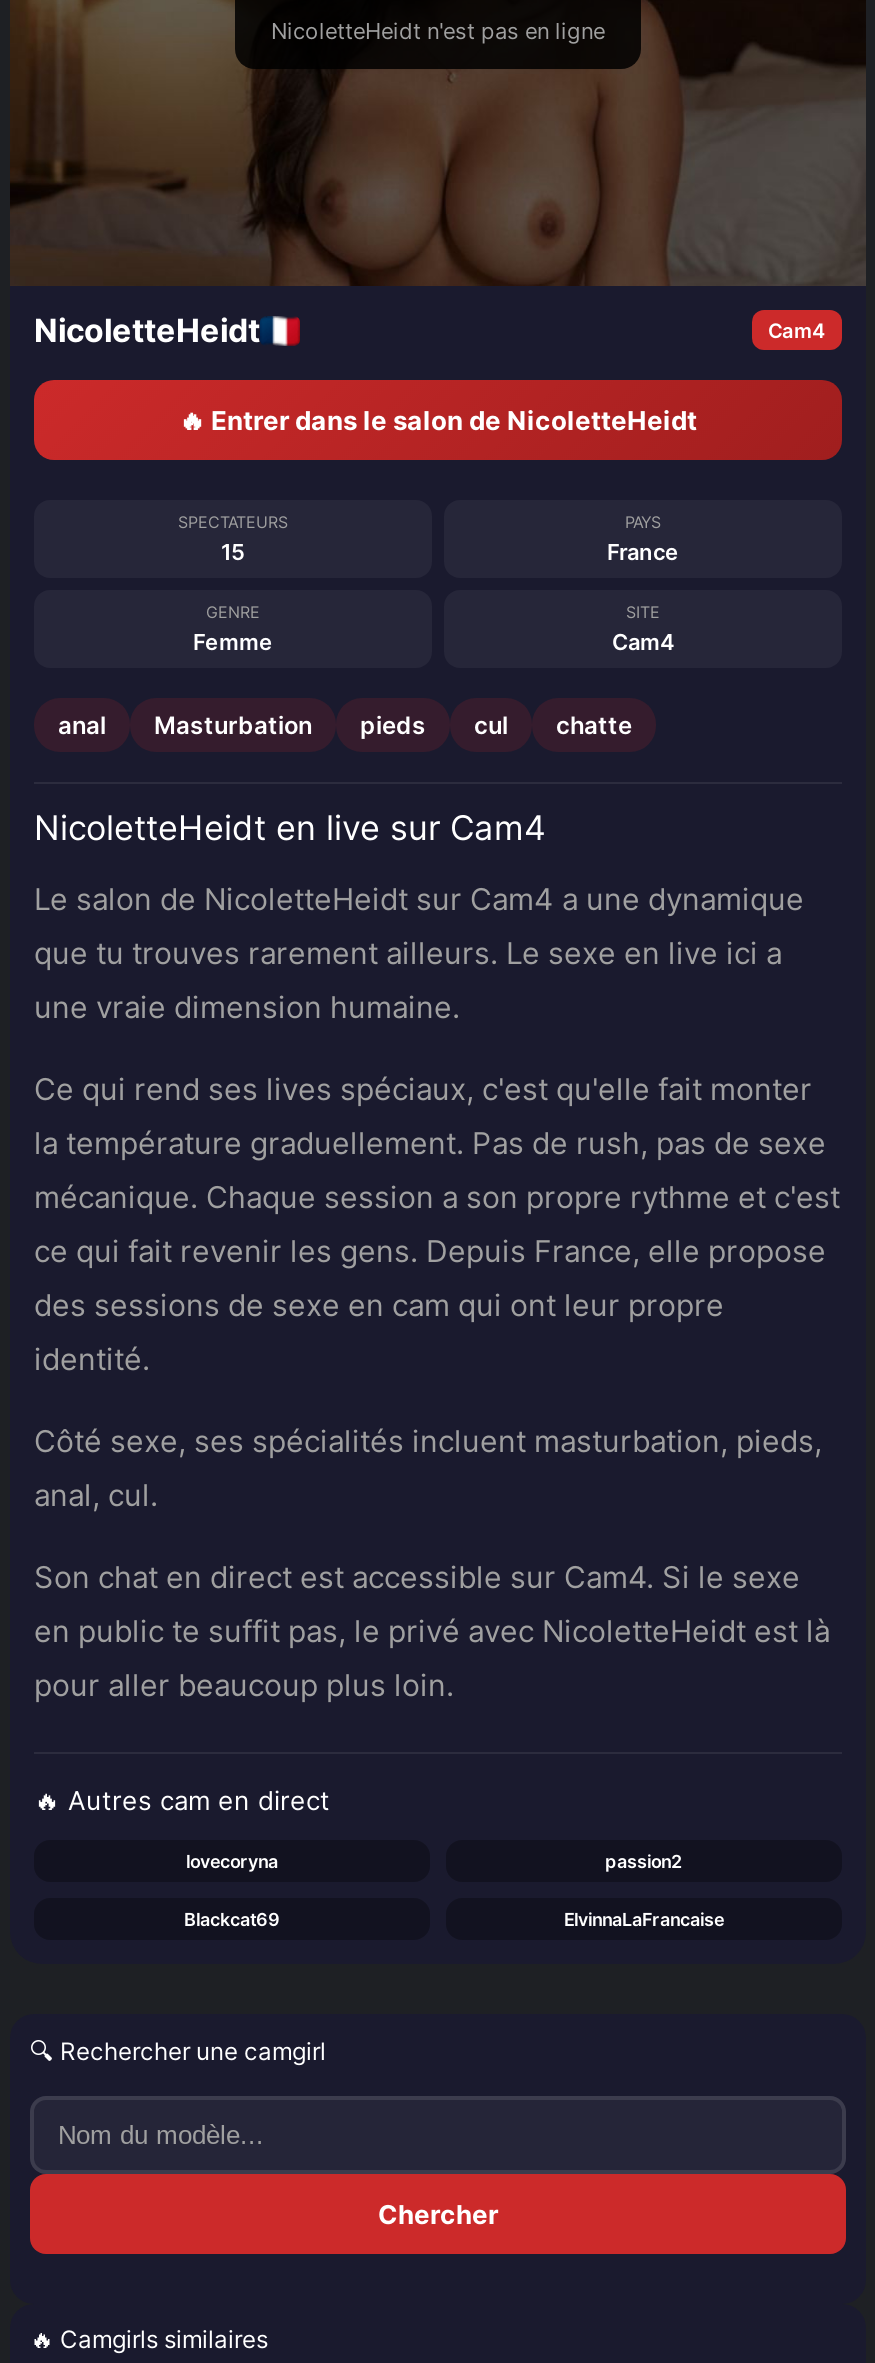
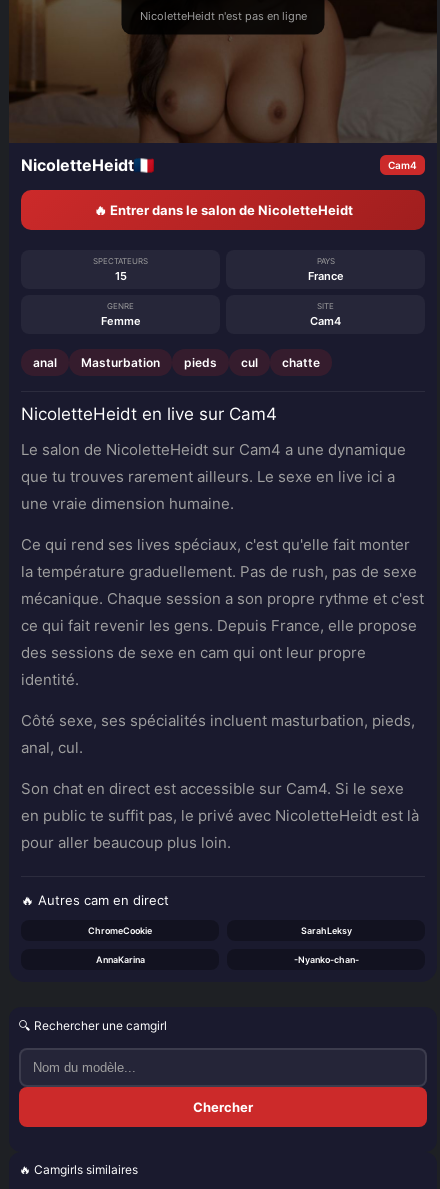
[186,1850,683,1872] lovecoryna | passion2 -> [88,925,351,936] ChromeCookie | SarahLeksy
[184,1908,724,1930] Blackcat69 | ElvinnaLaFrancaise -> [95,954,358,965] AnnaKarina | -Nyanko-chan-

